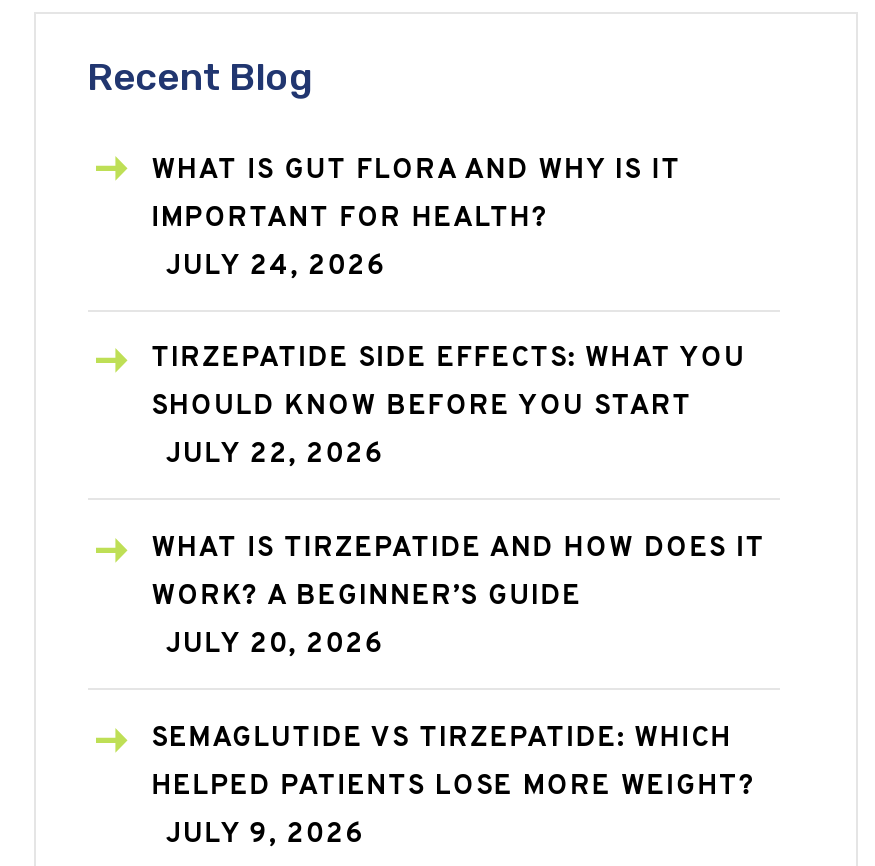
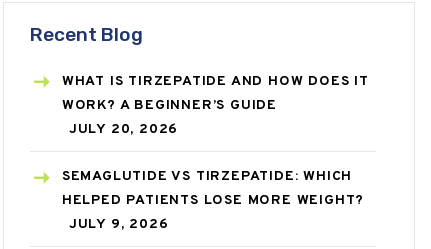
[151,153,746,472] WHAT IS GUT FLORA AND WHY IS IT | IMPORTANT FOR HEALTH? | JULY 24, 2026 | TIRZEPATIDE SIDE EFFECTS: WHAT YOU | SHOULD KNOW BEFORE YOU START | JULY 22, 2026 -> none

